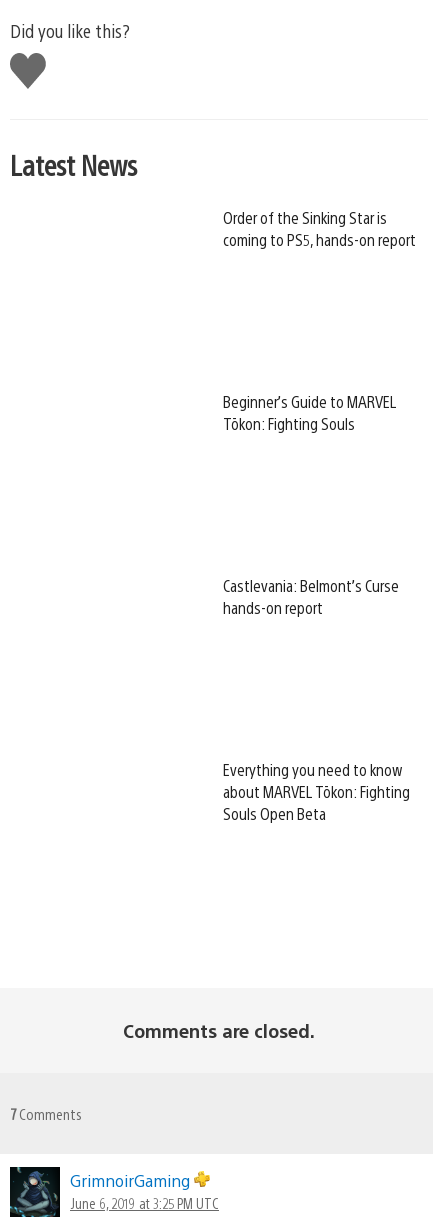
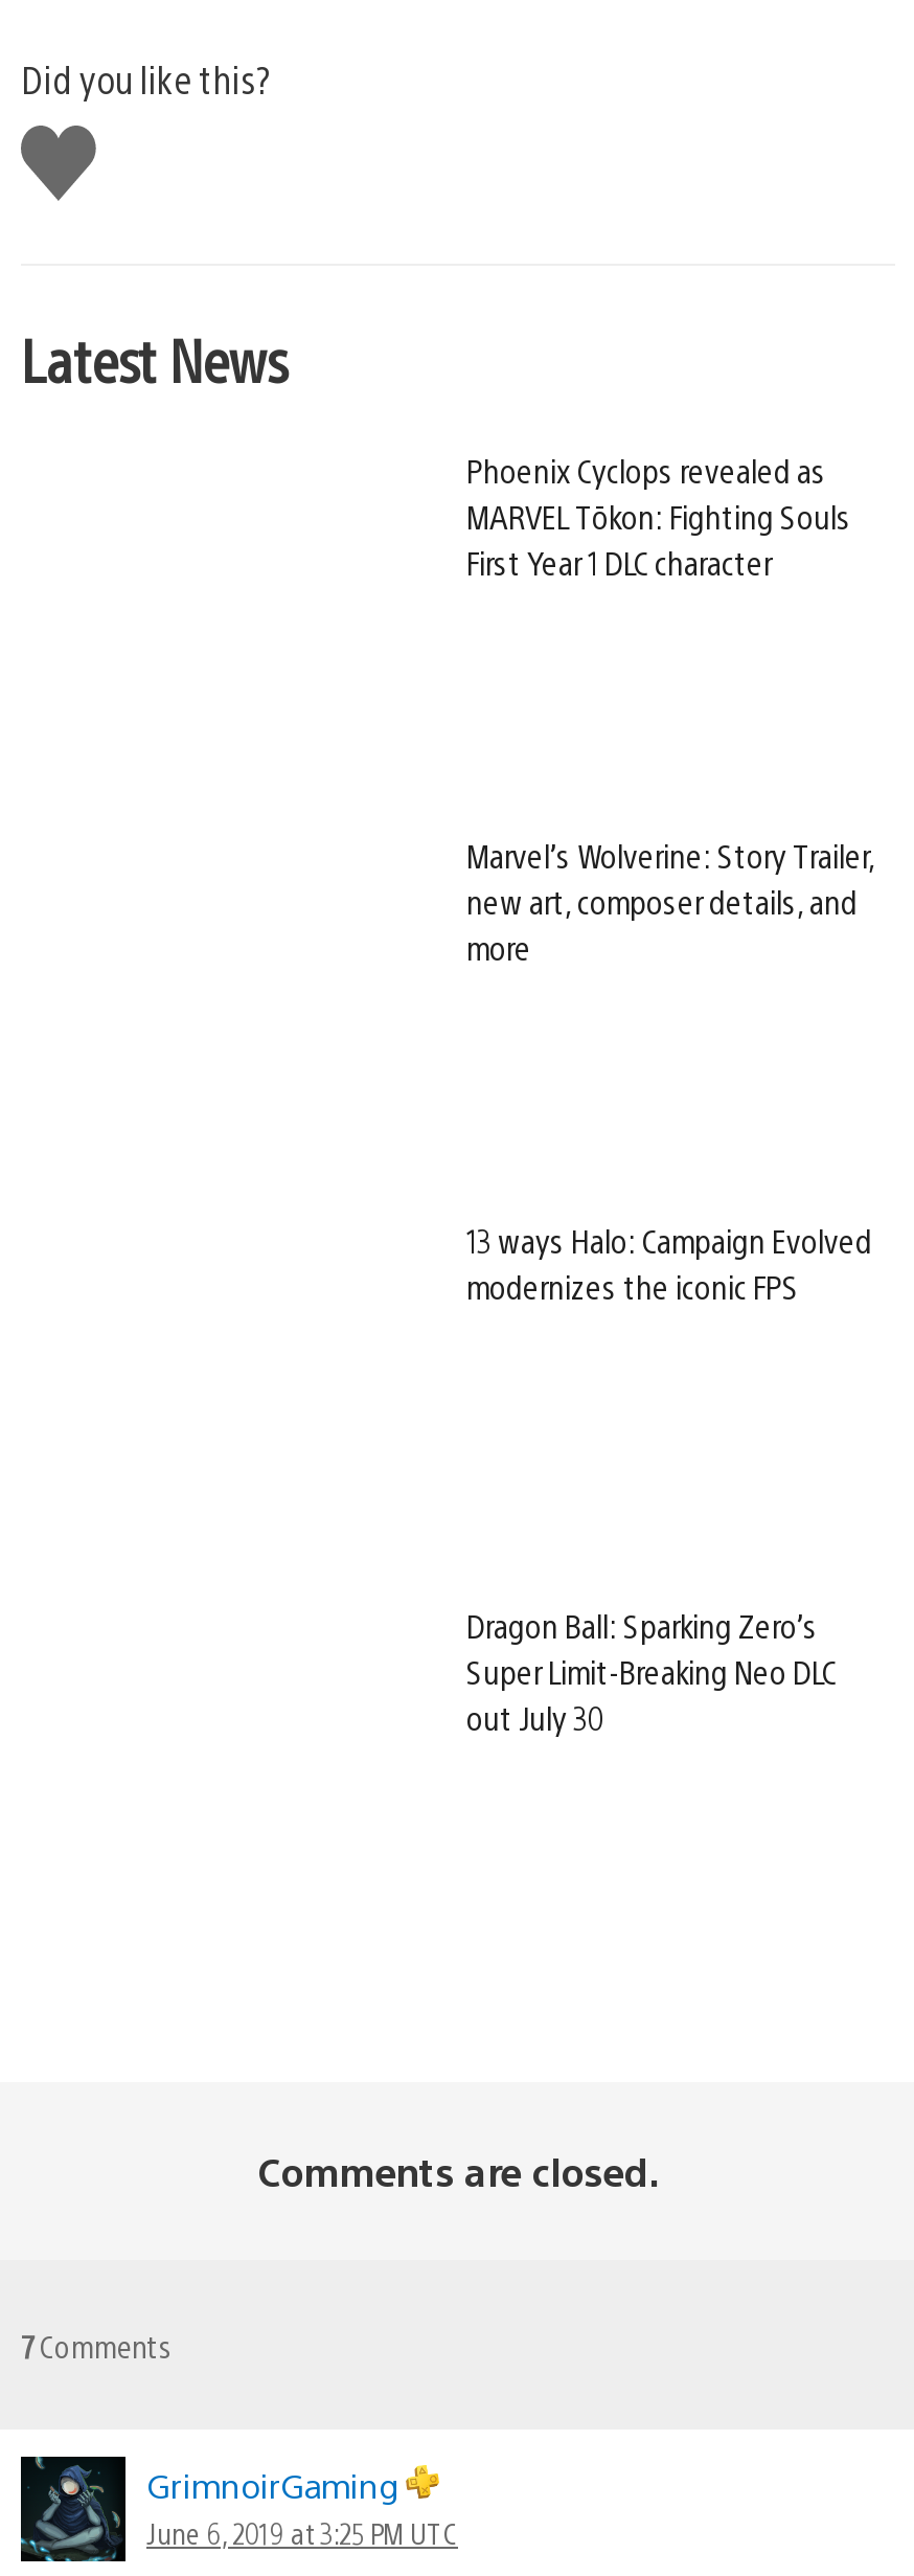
[223,207,416,250] Order of the Sinking Star is | coming to PS5, hands-on report -> [466,447,851,583] Phoenix Cyclops revealed as | MARVEL Tōkon: Fighting Souls | First Year 1 DLC character
[223,391,396,434] Beginner’s Guide to MARVEL | Tōkon: Fighting Souls -> [466,832,874,968] Marvel’s Wolverine: Story Trailer, | new art, composer details, and | more
[223,575,399,618] Castlevania: Belmont’s Curse | hands-on report -> [466,1217,872,1307] 13 ways Halo: Campaign Evolved | modernizes the iconic FPS
[223,759,410,824] Everything you need to know | about MARVEL Tōkon: Fighting | Souls Open Beta -> [466,1603,837,1739] Dragon Ball: Sparking Zero’s | Super Limit-Breaking Neo DLC | out July 30

